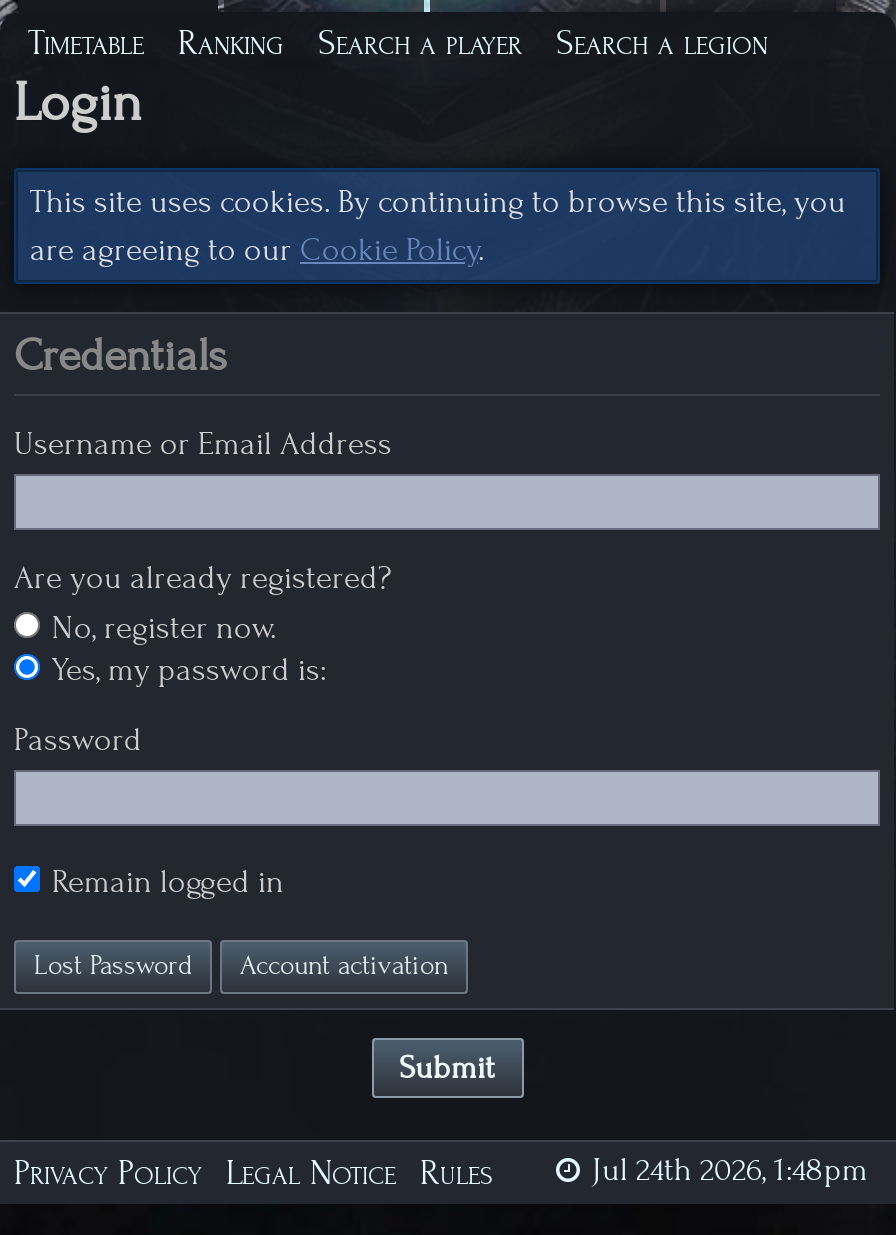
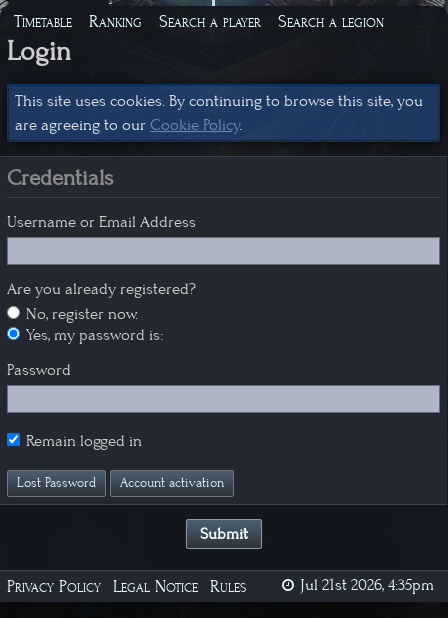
[592,1152,868,1188] Jul 24th 2026, 1:48pm -> [300,576,434,594] Jul 21st 2026, 4:35pm

